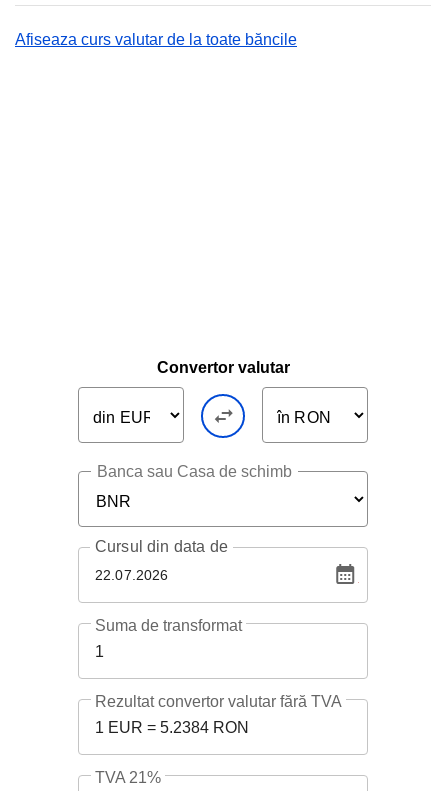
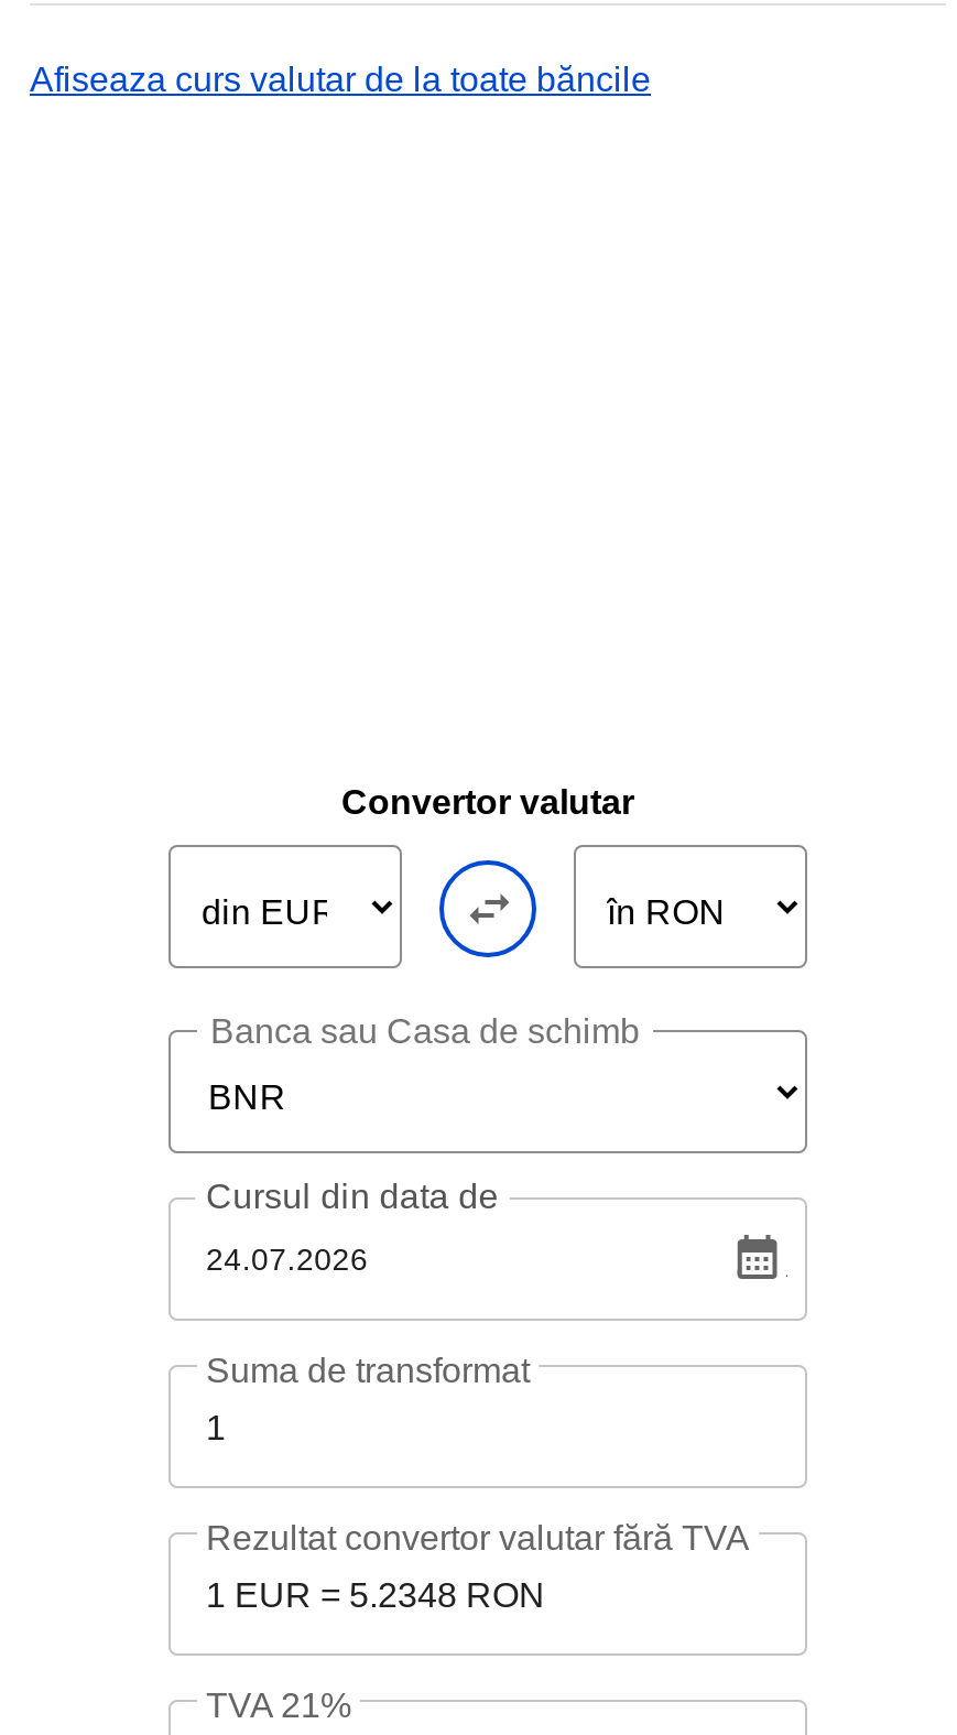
[95,567,169,583] 22.07.2026 -> [206,1241,368,1277] 24.07.2026
[95,719,249,736] 1 EUR = 5.2384 RON -> [206,1576,545,1614] 1 EUR = 5.2348 RON

